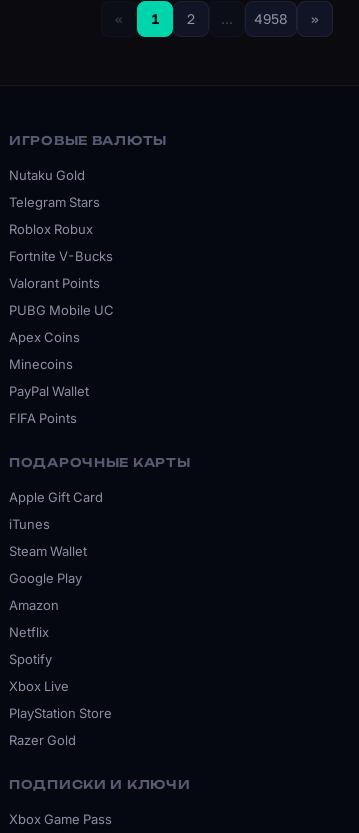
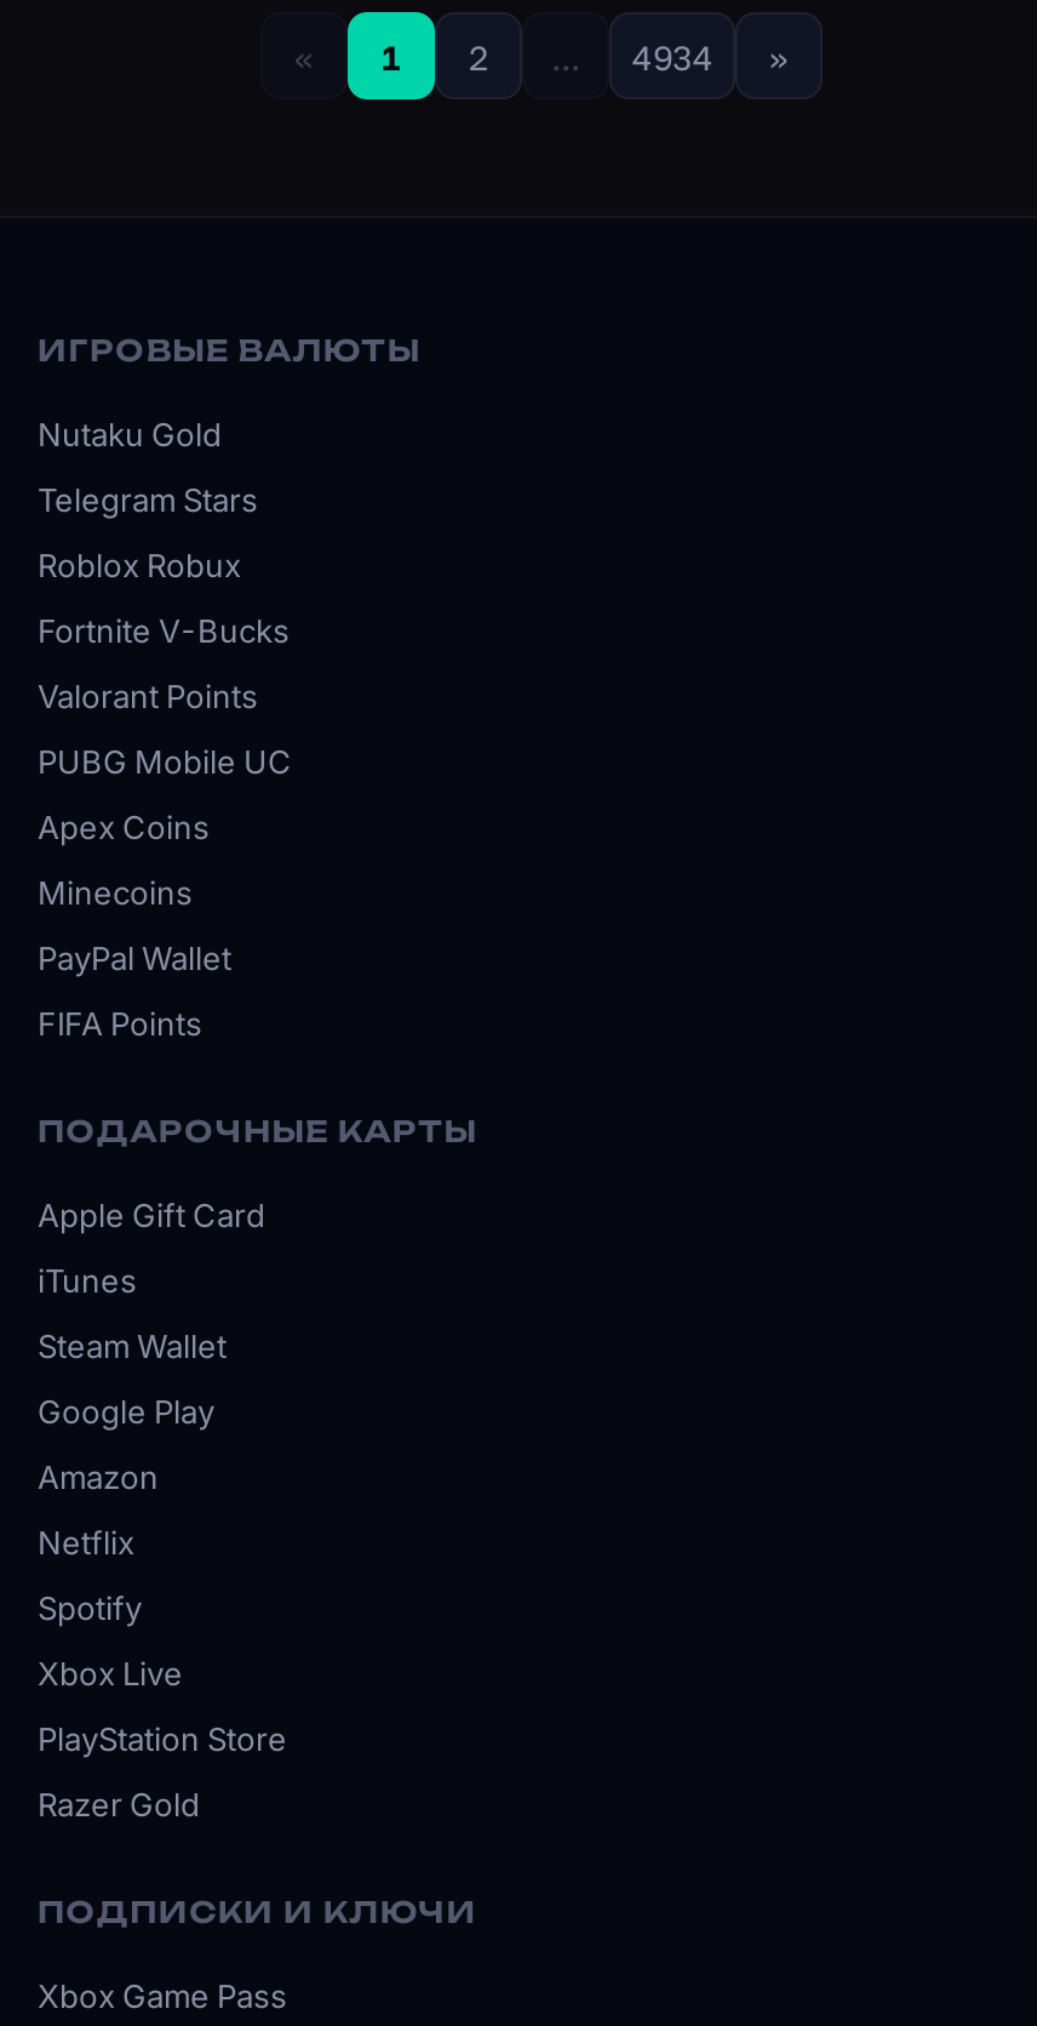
[254,10,288,27] 4958 -> [631,36,714,77] 4934

